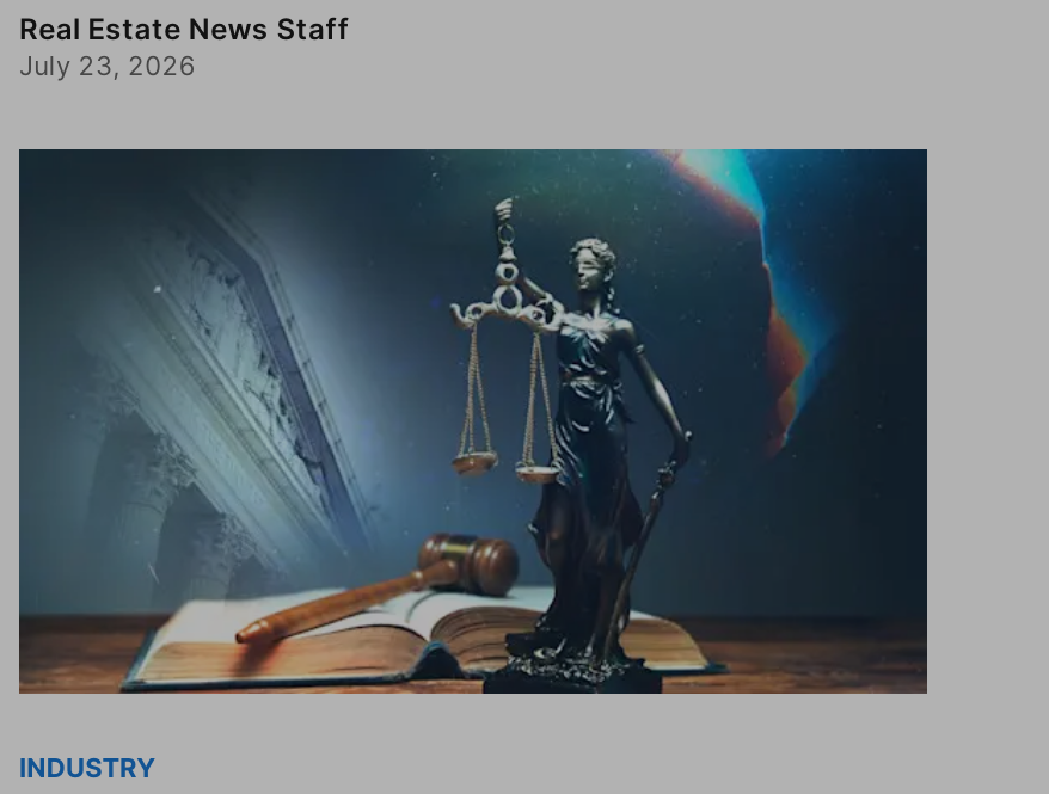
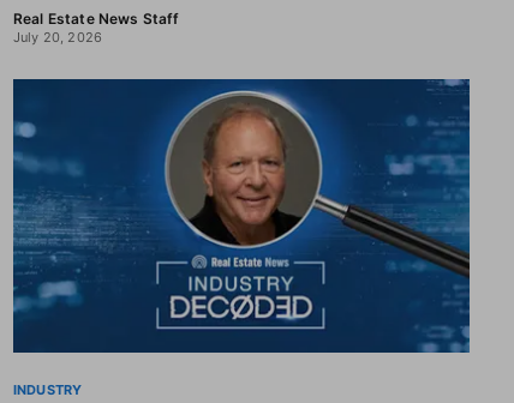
[19,49,196,82] July 23, 2026 -> [13,29,102,46] July 20, 2026
[17,147,930,696] [image] -> [12,78,471,354] [image]

